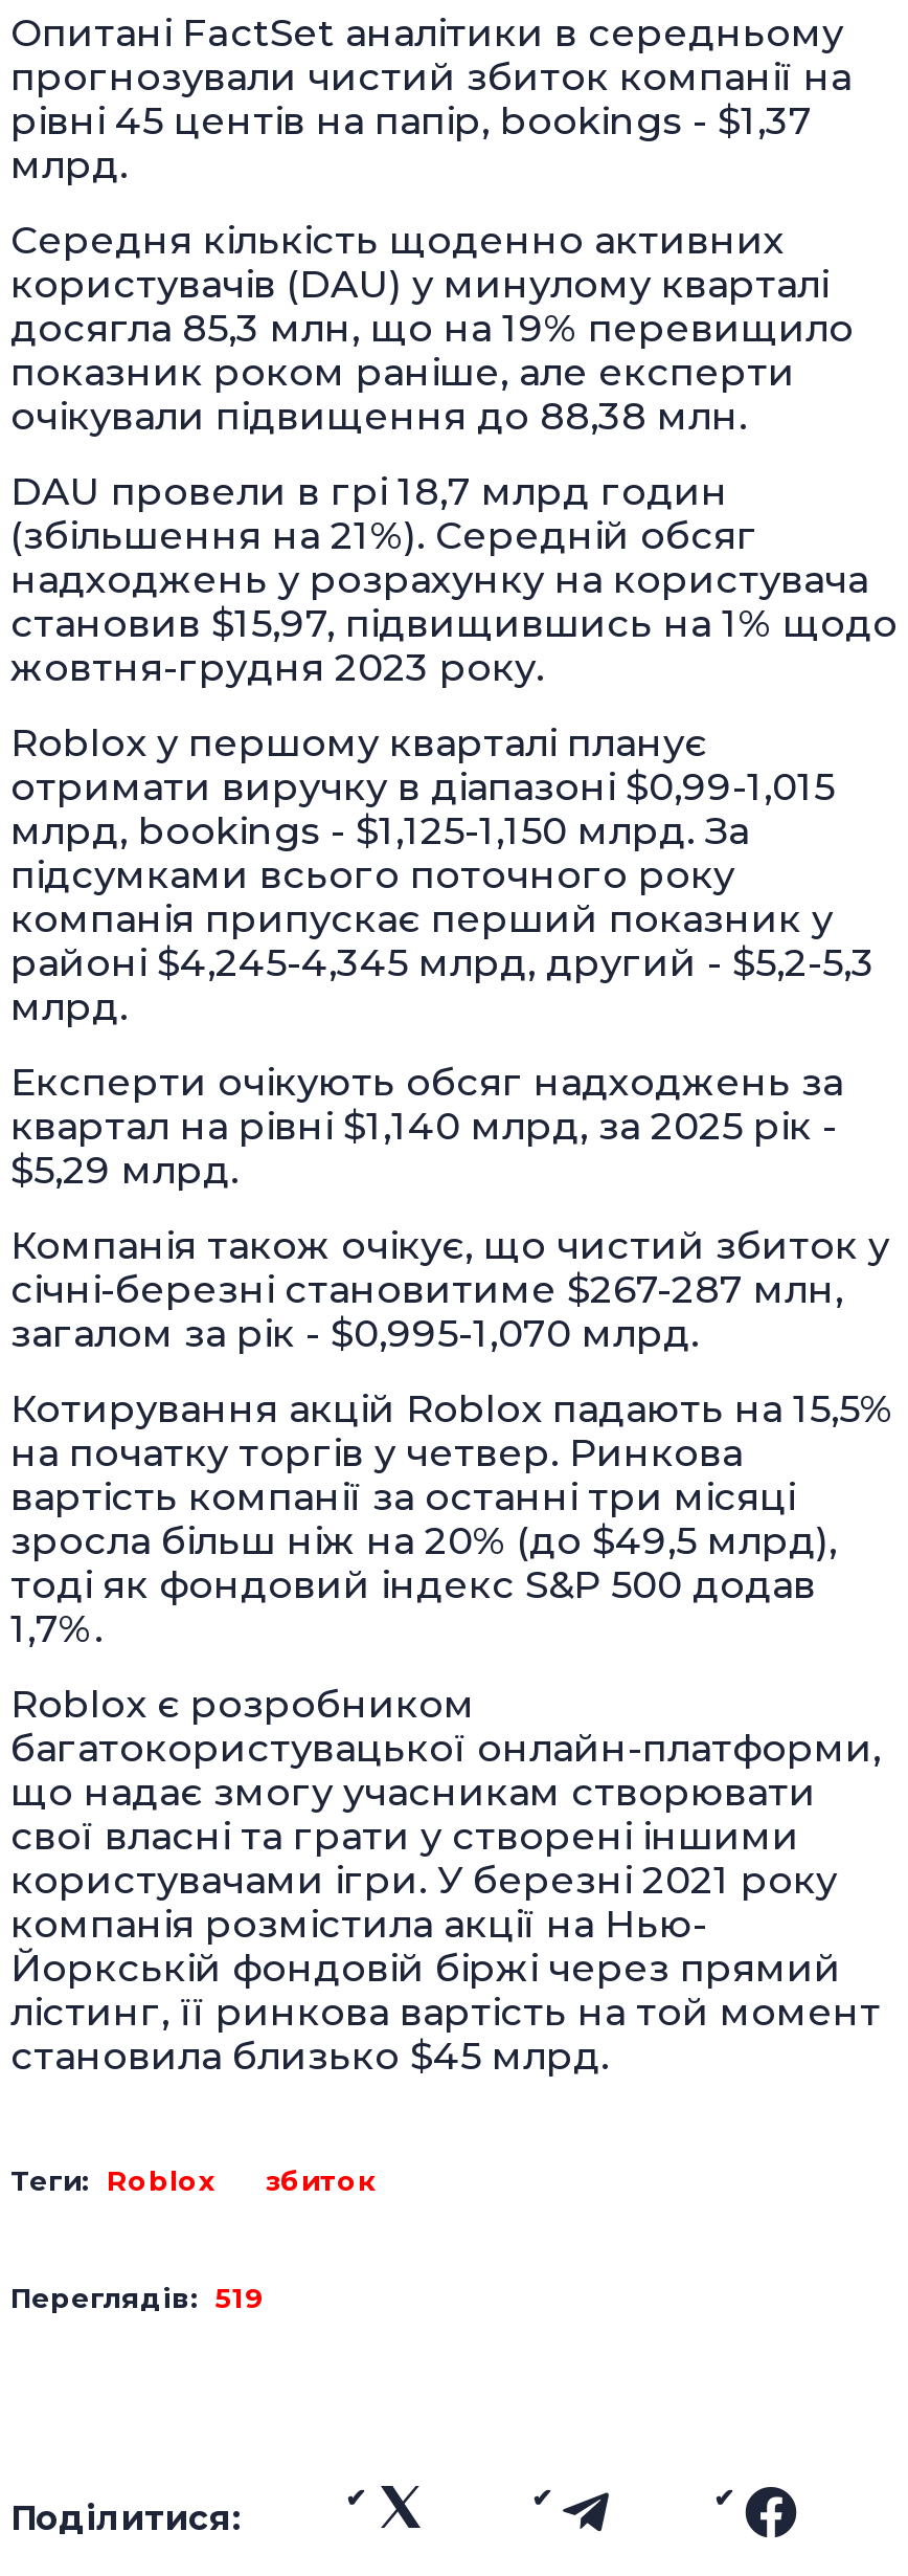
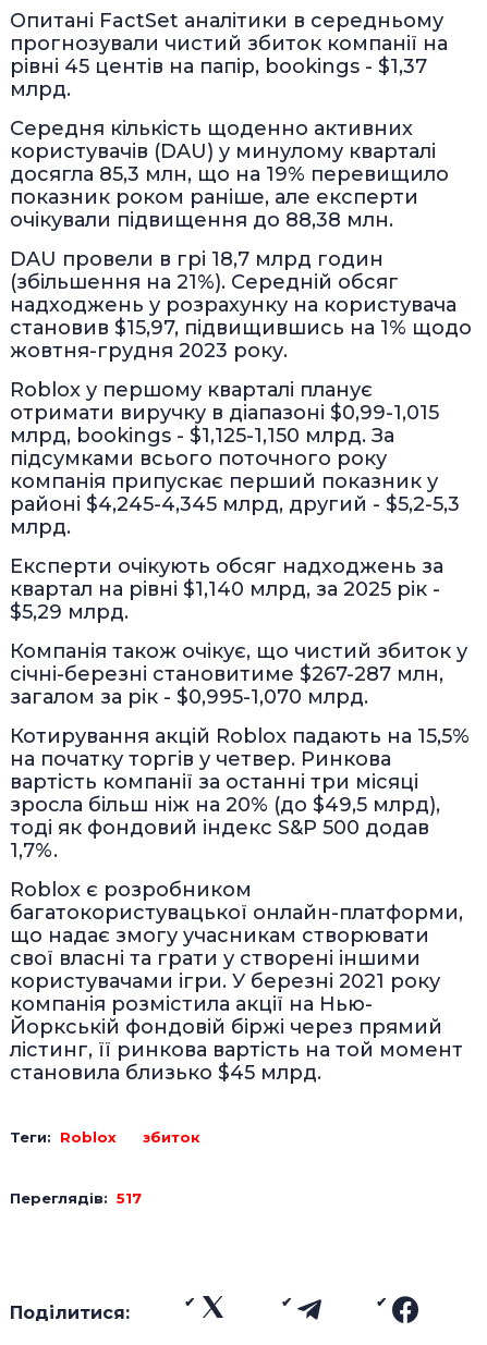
[10,2280,264,2313] Переглядів: 519 -> [10,1189,142,1206] Переглядів: 517

